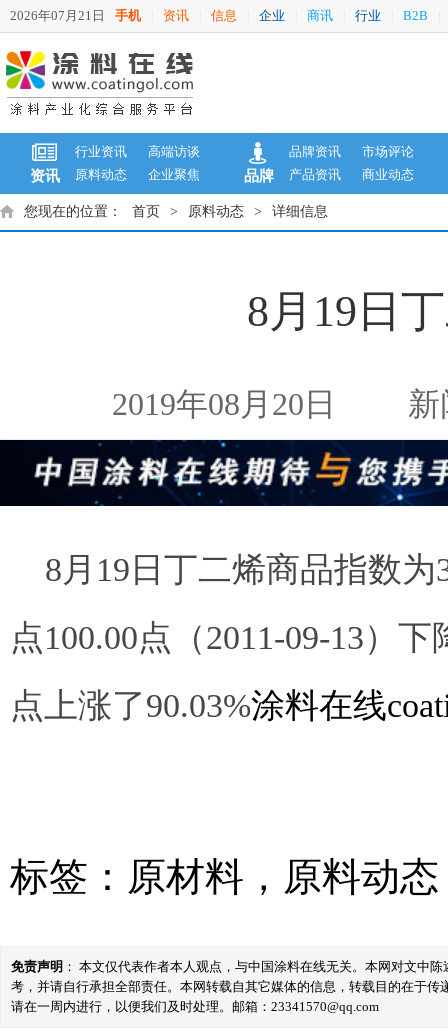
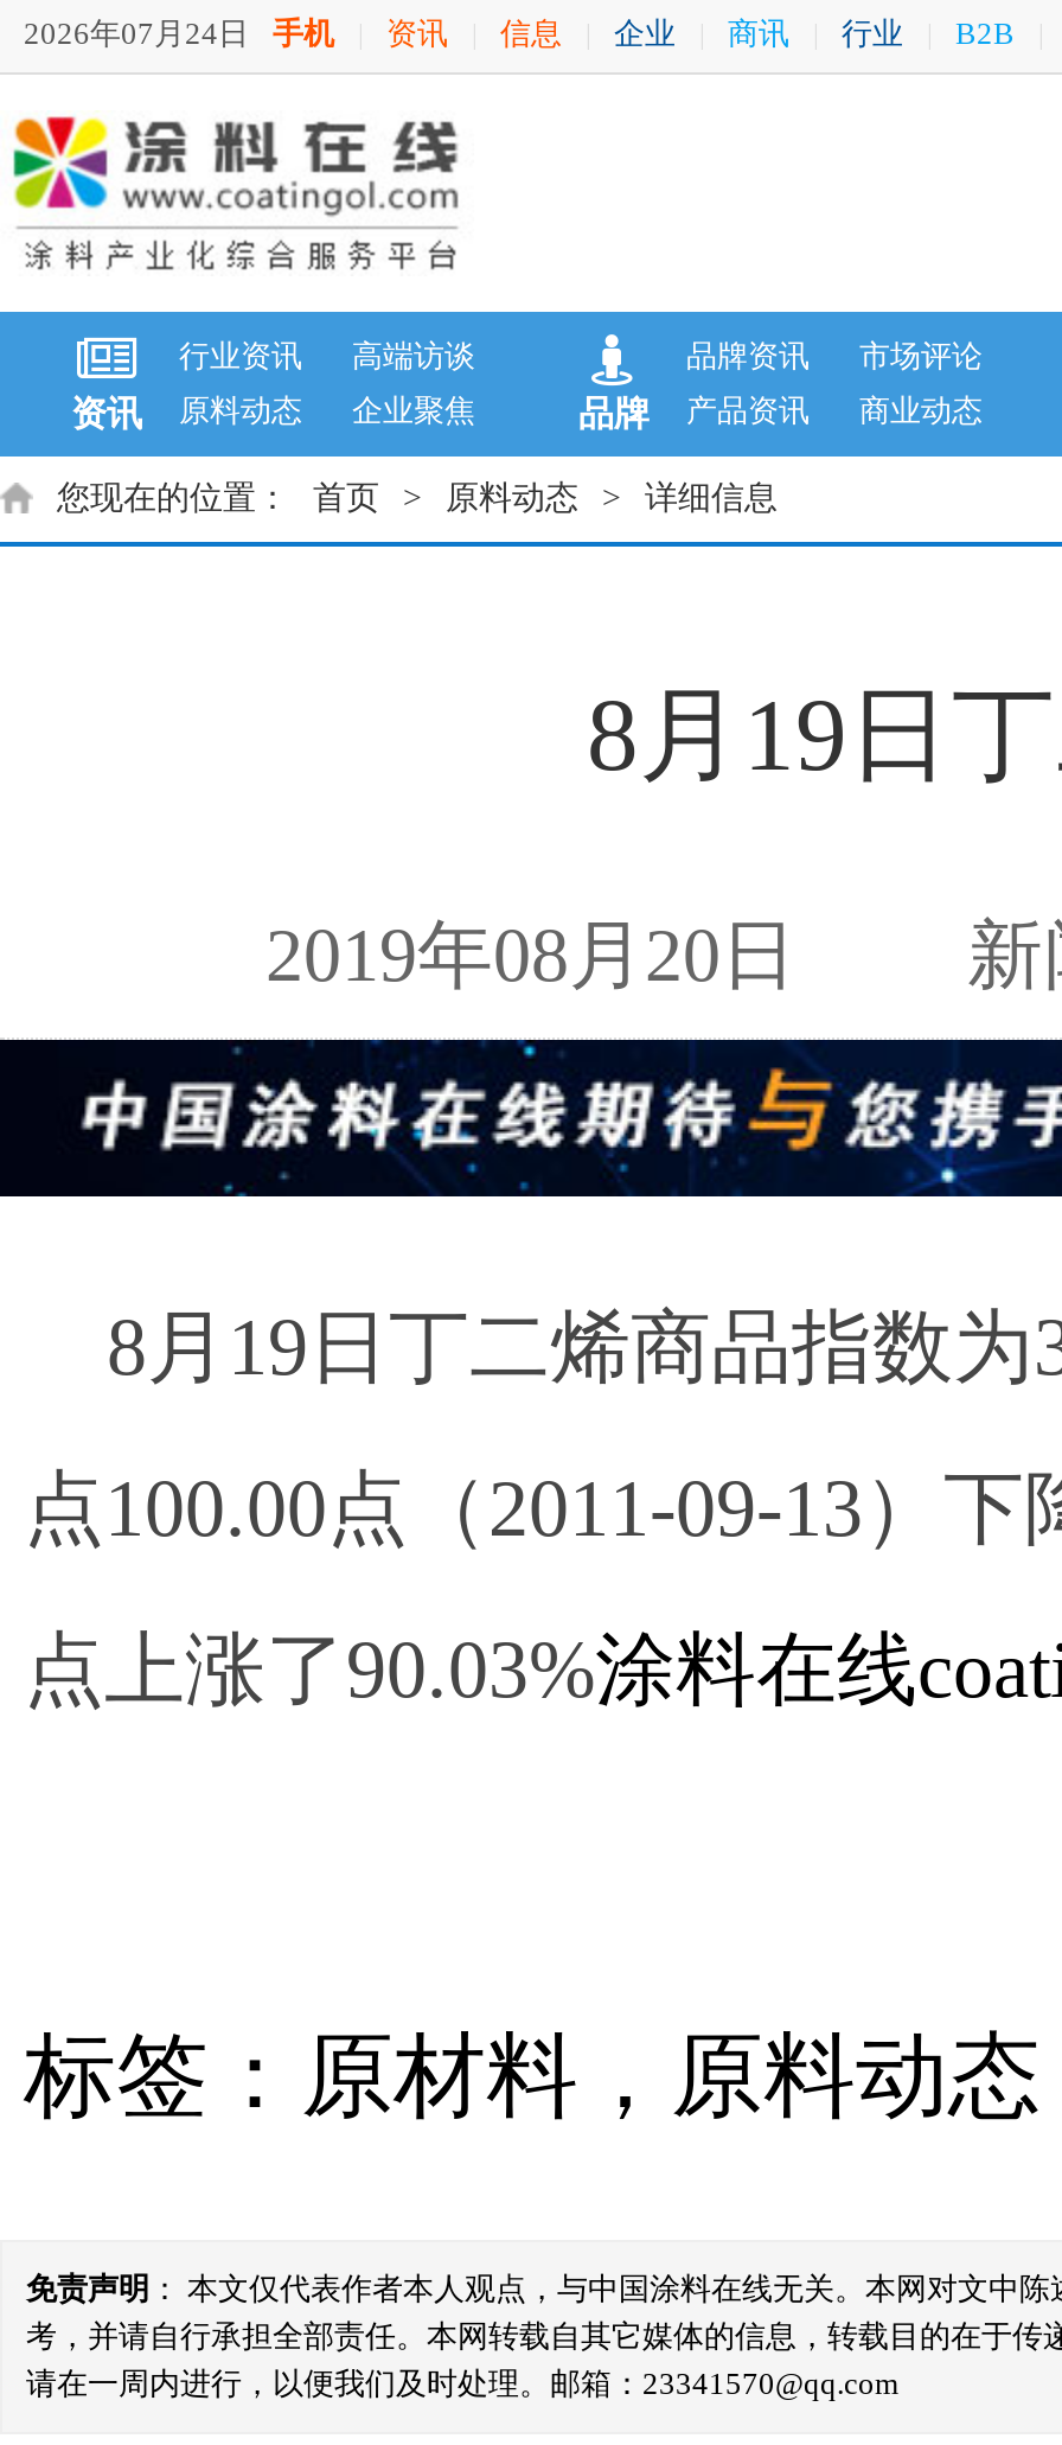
[10,8,428,23] 2026年07月21日 手机 资讯 信息 企业 商讯 行业 B2B -> [24,15,1015,51] 2026年07月24日 手机 资讯 信息 企业 商讯 行业 B2B

